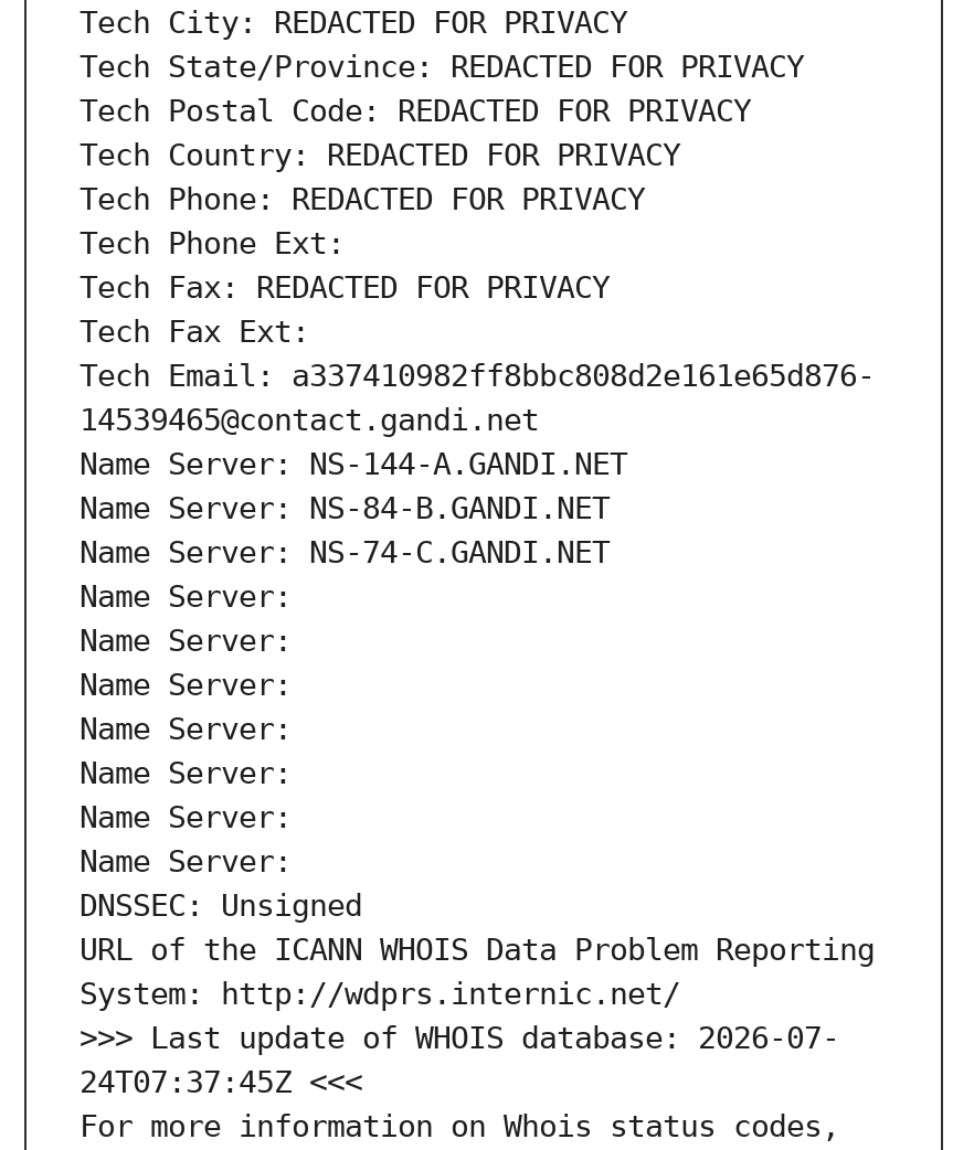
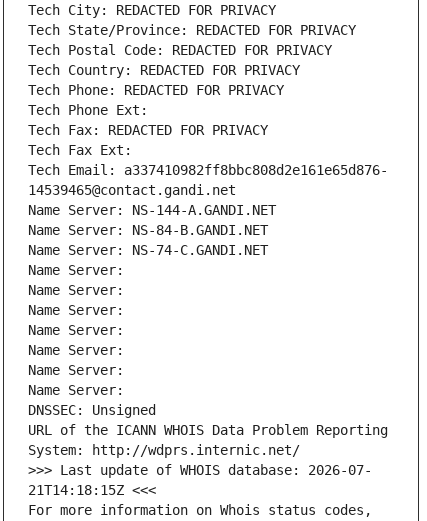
[80,1065,362,1100] 24T07:37:45Z <<< -> [28,482,156,498] 21T14:18:15Z <<<

